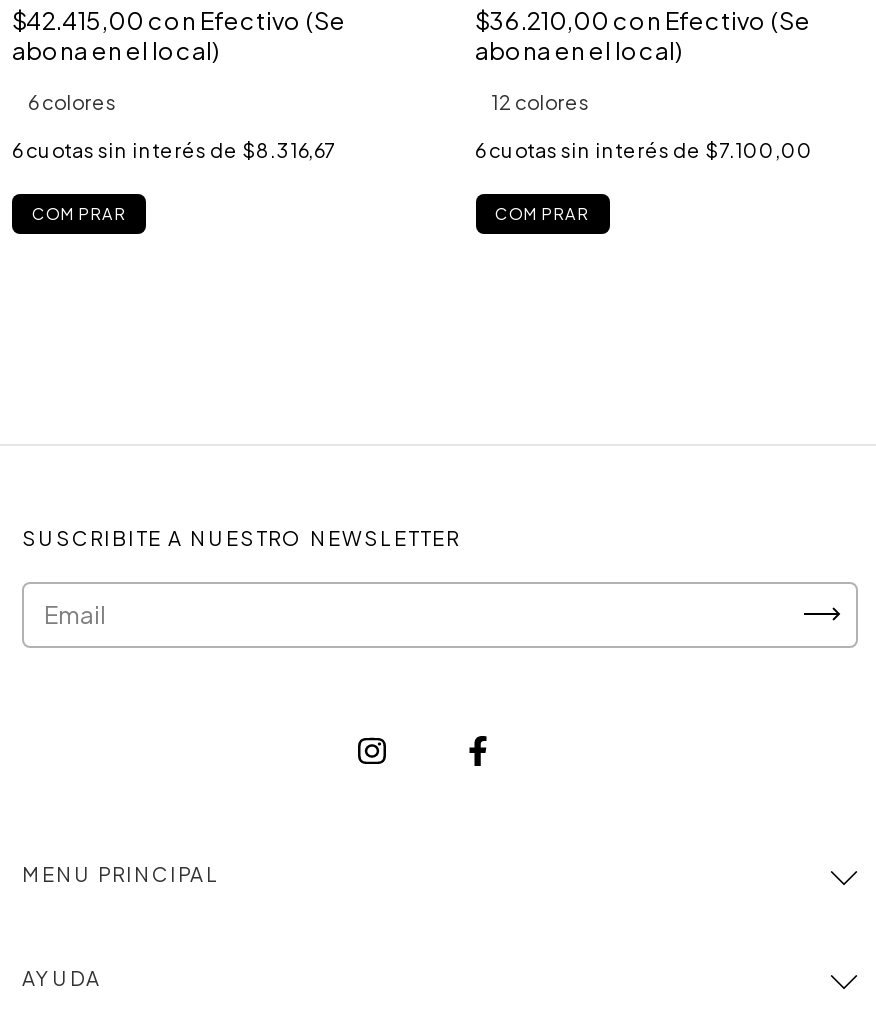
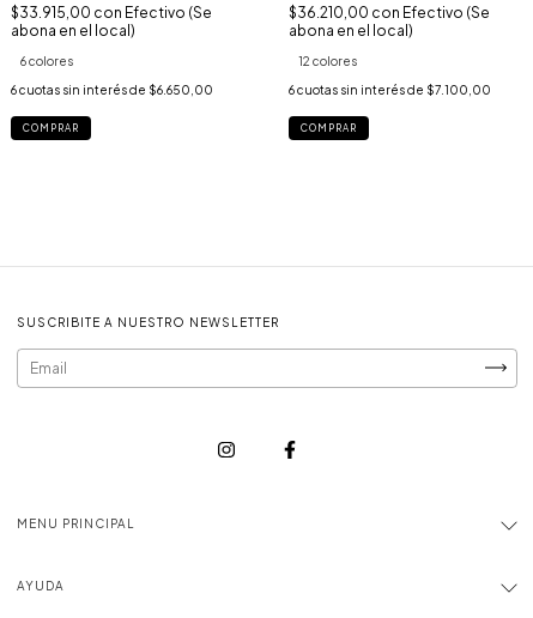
[12,5,346,35] $42.415,00 con Efectivo (Se -> [11,3,212,21] $33.915,00 con Efectivo (Se
[12,137,334,161] 6 cuotas sin interés de $8.316,67 -> [11,82,213,96] 6 cuotas sin interés de $6.650,00

